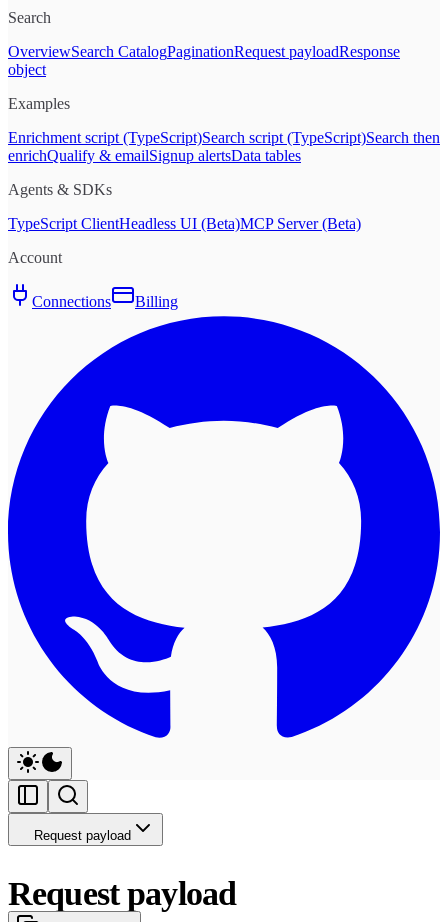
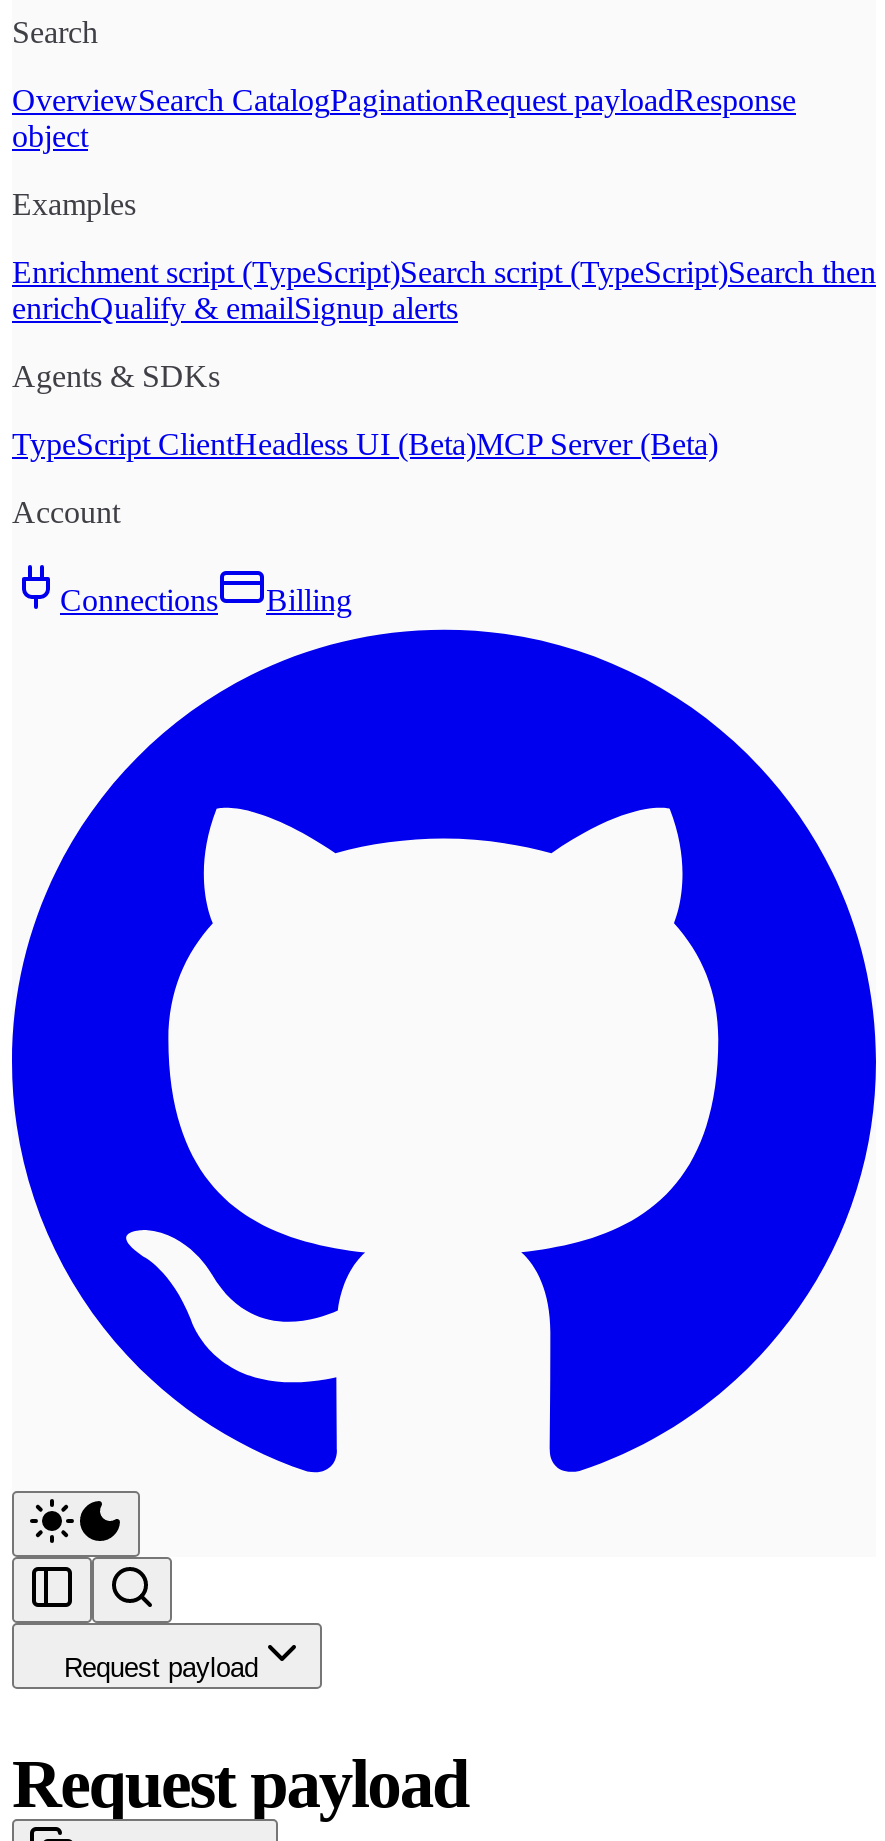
[8,147,301,164] enrichQualify & emailSignup alertsData tables -> [12,291,458,325] enrichQualify & emailSignup alerts

